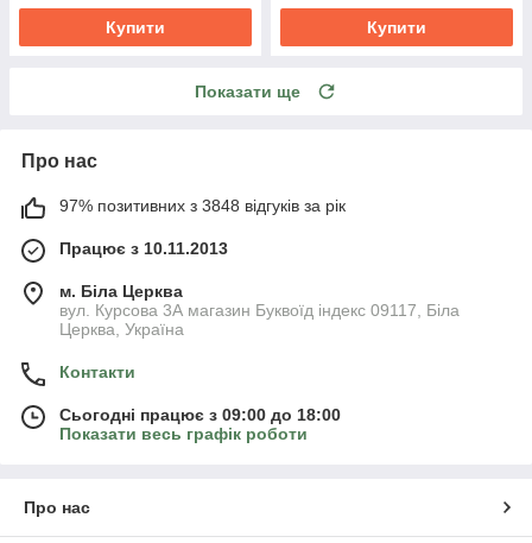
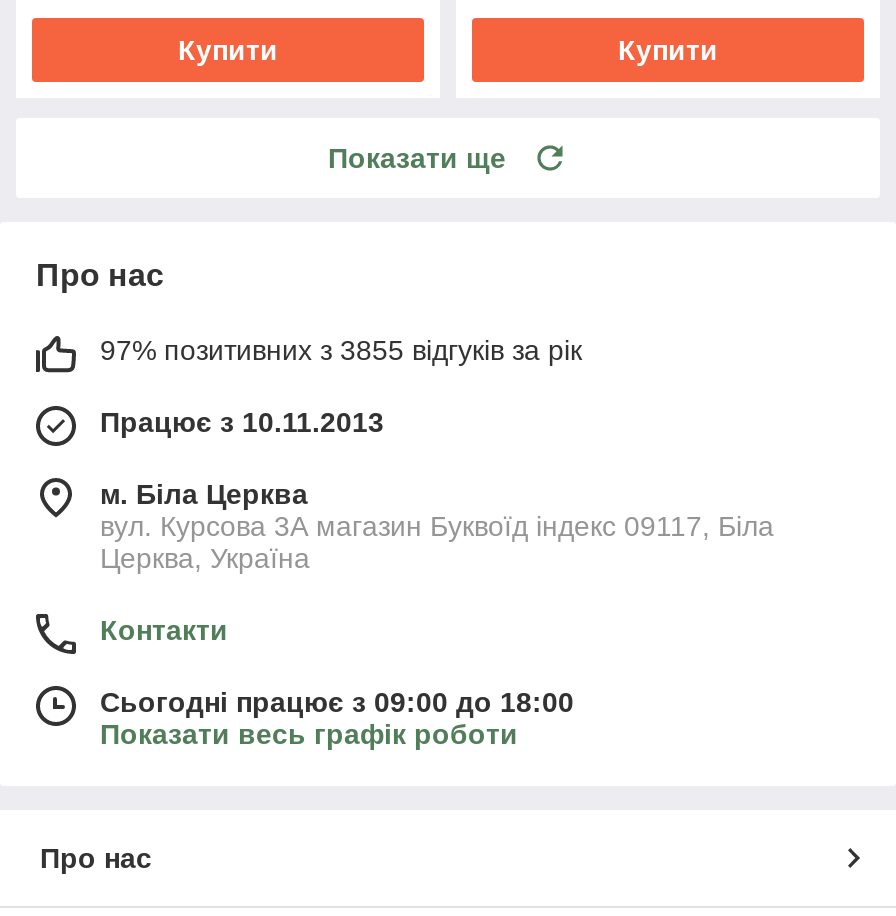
[59,196,346,215] 97% позитивних з 3848 відгуків за рік -> [100,334,582,366] 97% позитивних з 3855 відгуків за рік

